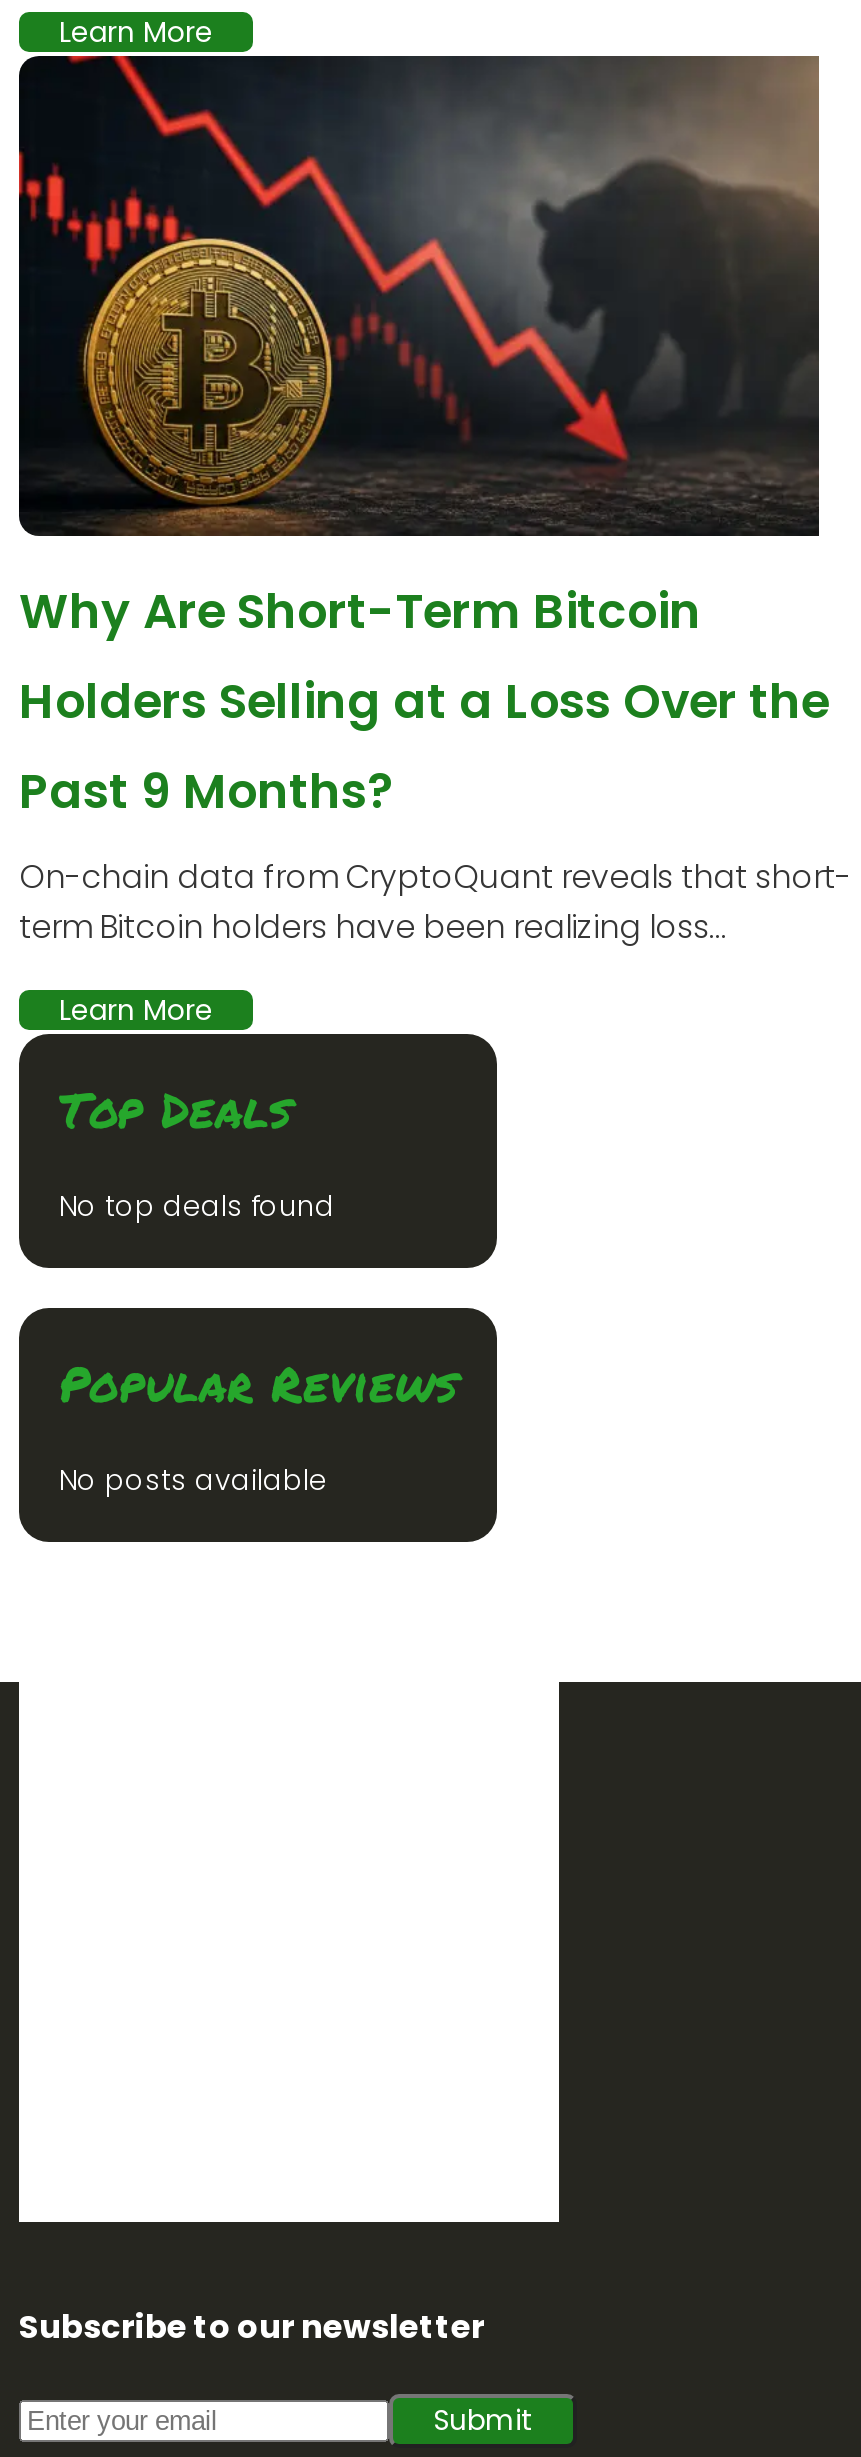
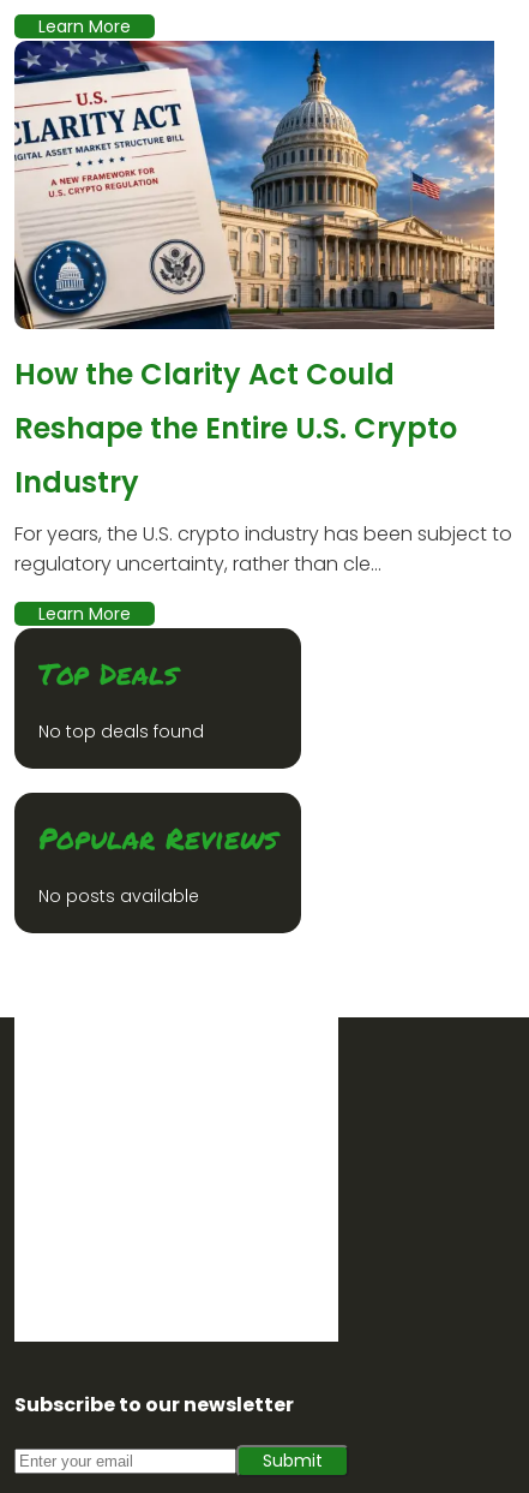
[17,54,829,823] [image] | Why Are Short-Term Bitcoin | Holders Selling at a Loss Over the | Past 9 Months? -> [13,40,495,501] [image] | How the Clarity Act Could | Reshape the Entire U.S. Crypto | Industry
[19,853,851,949] On-chain data from CryptoQuant reveals that short- | term Bitcoin holders have been realizing loss... -> [14,519,512,577] For years, the U.S. crypto industry has been subject to | regulatory uncertainty, rather than cle...

